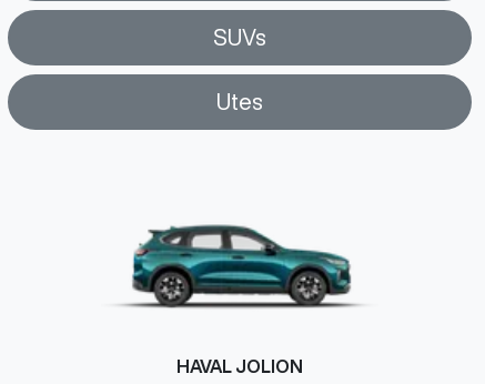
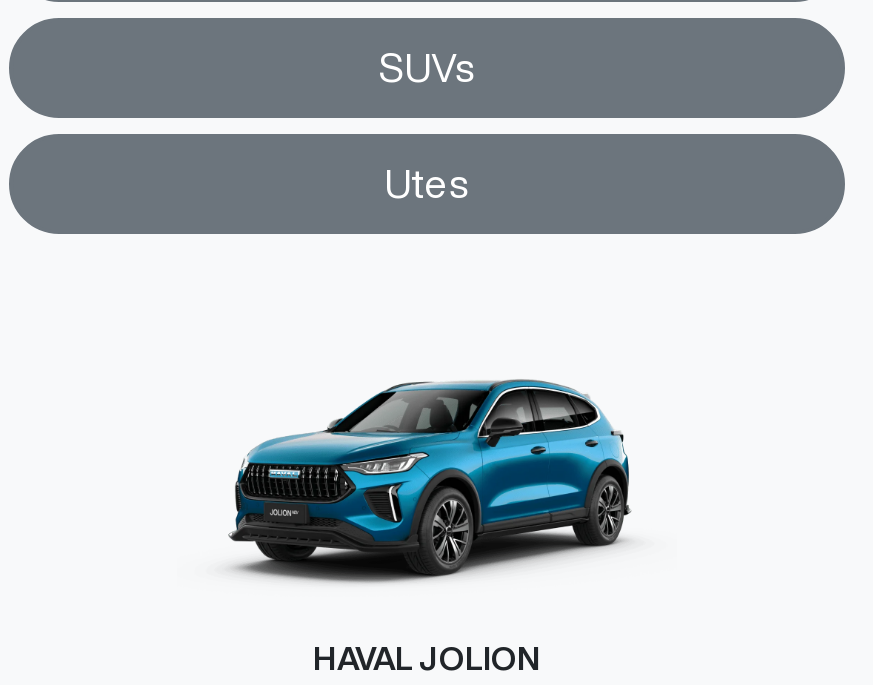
[123,213,352,323] [image] -> [229,378,631,584] [image]

